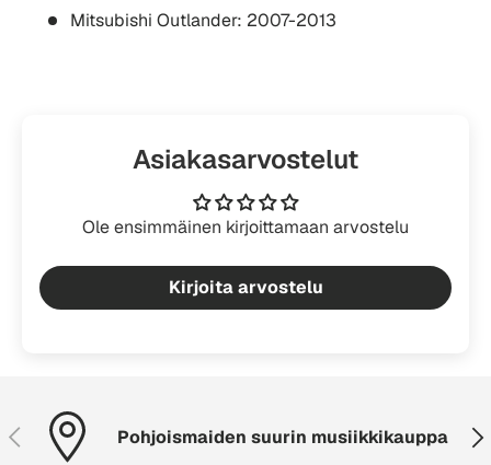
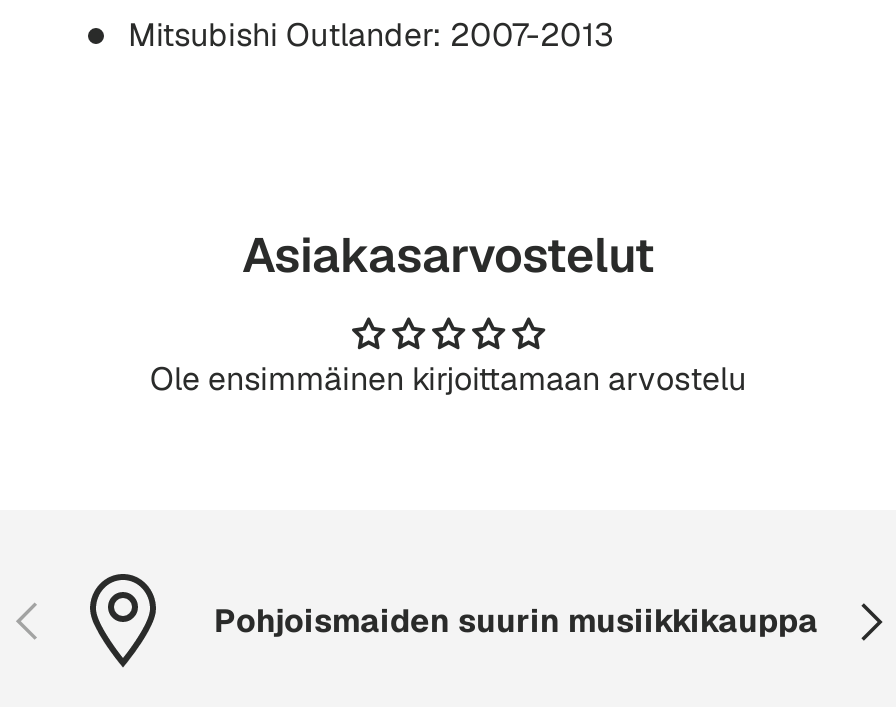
[168,275,323,298] Kirjoita arvostelu -> none

